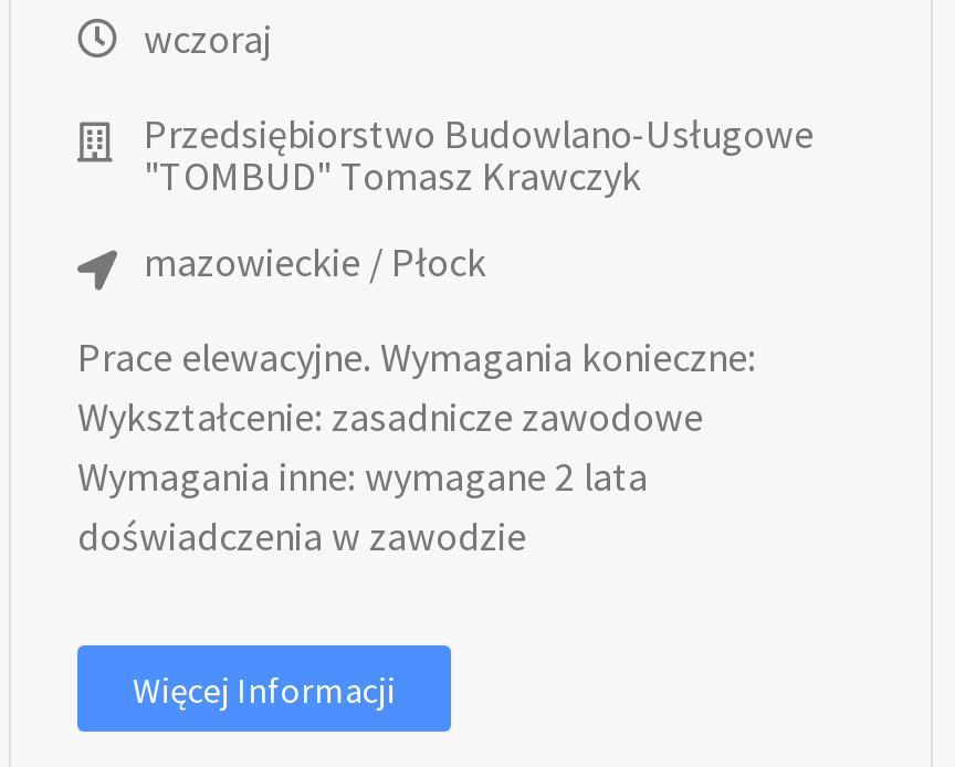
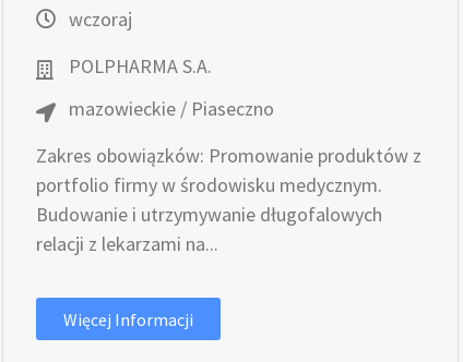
[144,108,814,201] Przedsiębiorstwo Budowlano-Usługowe | "TOMBUD" Tomasz Krawczyk -> [69,53,212,79] POLPHARMA S.A.
[144,237,486,287] mazowieckie / Płock -> [69,96,274,121] mazowieckie / Piaseczno
[77,332,756,561] Prace elewacyjne. Wymagania konieczne: | Wykształcenie: zasadnicze zawodowe | Wymagania inne: wymagane 2 lata | doświadczenia w zawodzie -> [36,143,422,256] Zakres obowiązków: Promowanie produktów z | portfolio firmy w środowisku medycznym. | Budowanie i utrzymywanie długofalowych | relacji z lekarzami na...

